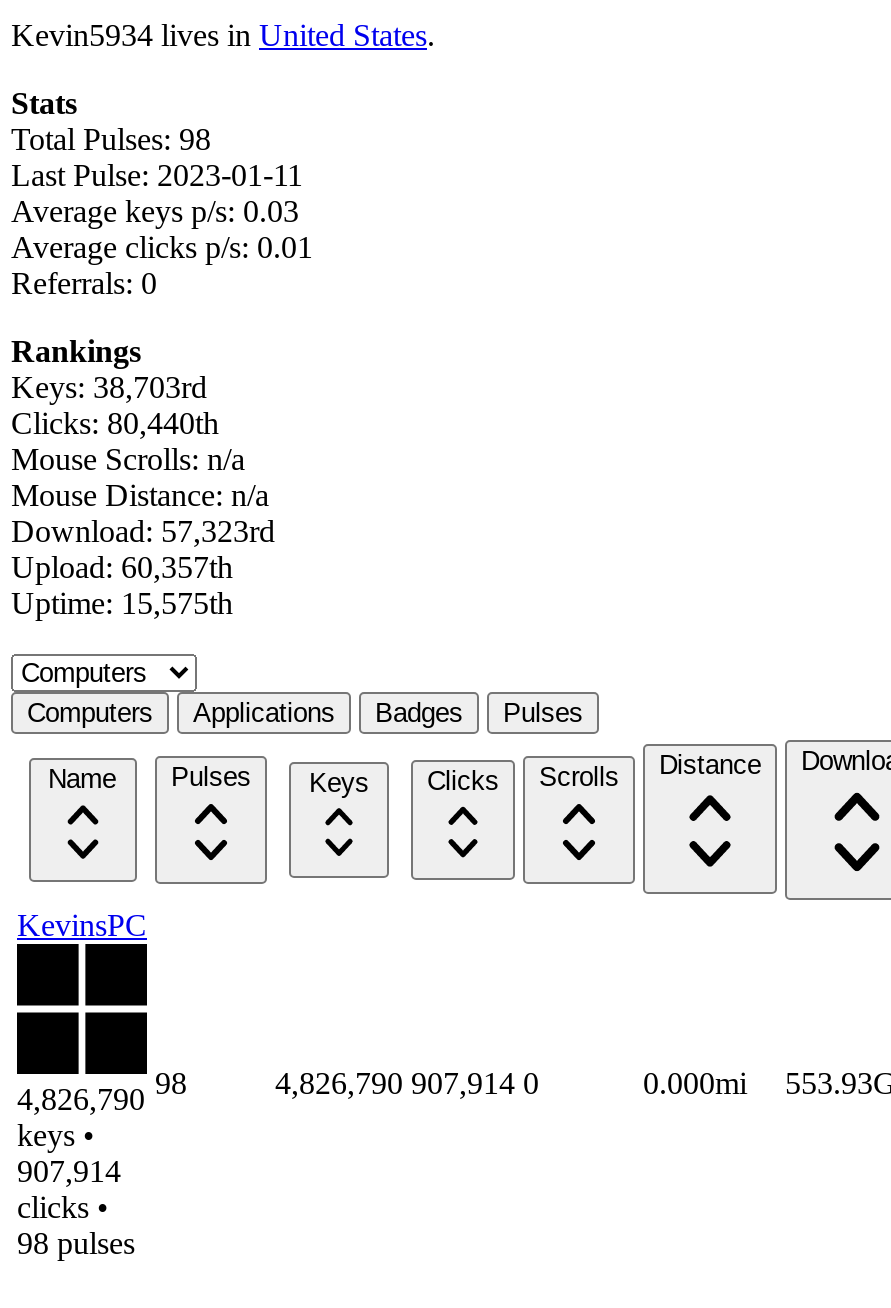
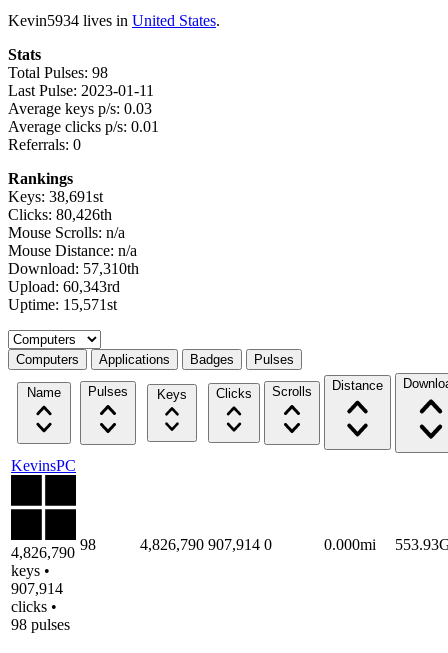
[11,370,207,404] Keys: 38,703rd -> [8,188,103,205] Keys: 38,691st
[11,406,219,440] Clicks: 80,440th -> [8,206,112,223] Clicks: 80,426th
[11,514,275,548] Download: 57,323rd -> [8,260,139,277] Download: 57,310th
[11,550,233,584] Upload: 60,357th -> [8,278,120,295] Upload: 60,343rd
[11,586,233,620] Uptime: 15,575th -> [8,296,117,313] Uptime: 15,571st

